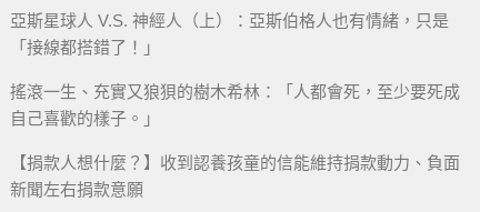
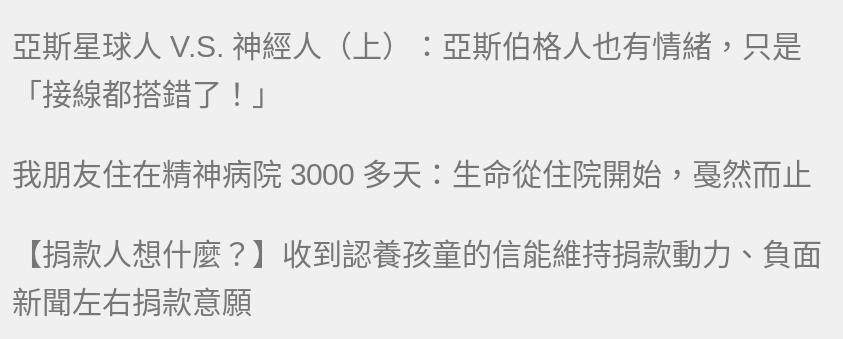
[10,82,460,127] 搖滾一生、充實又狼狽的樹木希林：「人都會死，至少要死成 | 自己喜歡的樣子。」 -> [12,157,812,191] 我朋友住在精神病院 3000 多天：生命從住院開始，戞然而止

